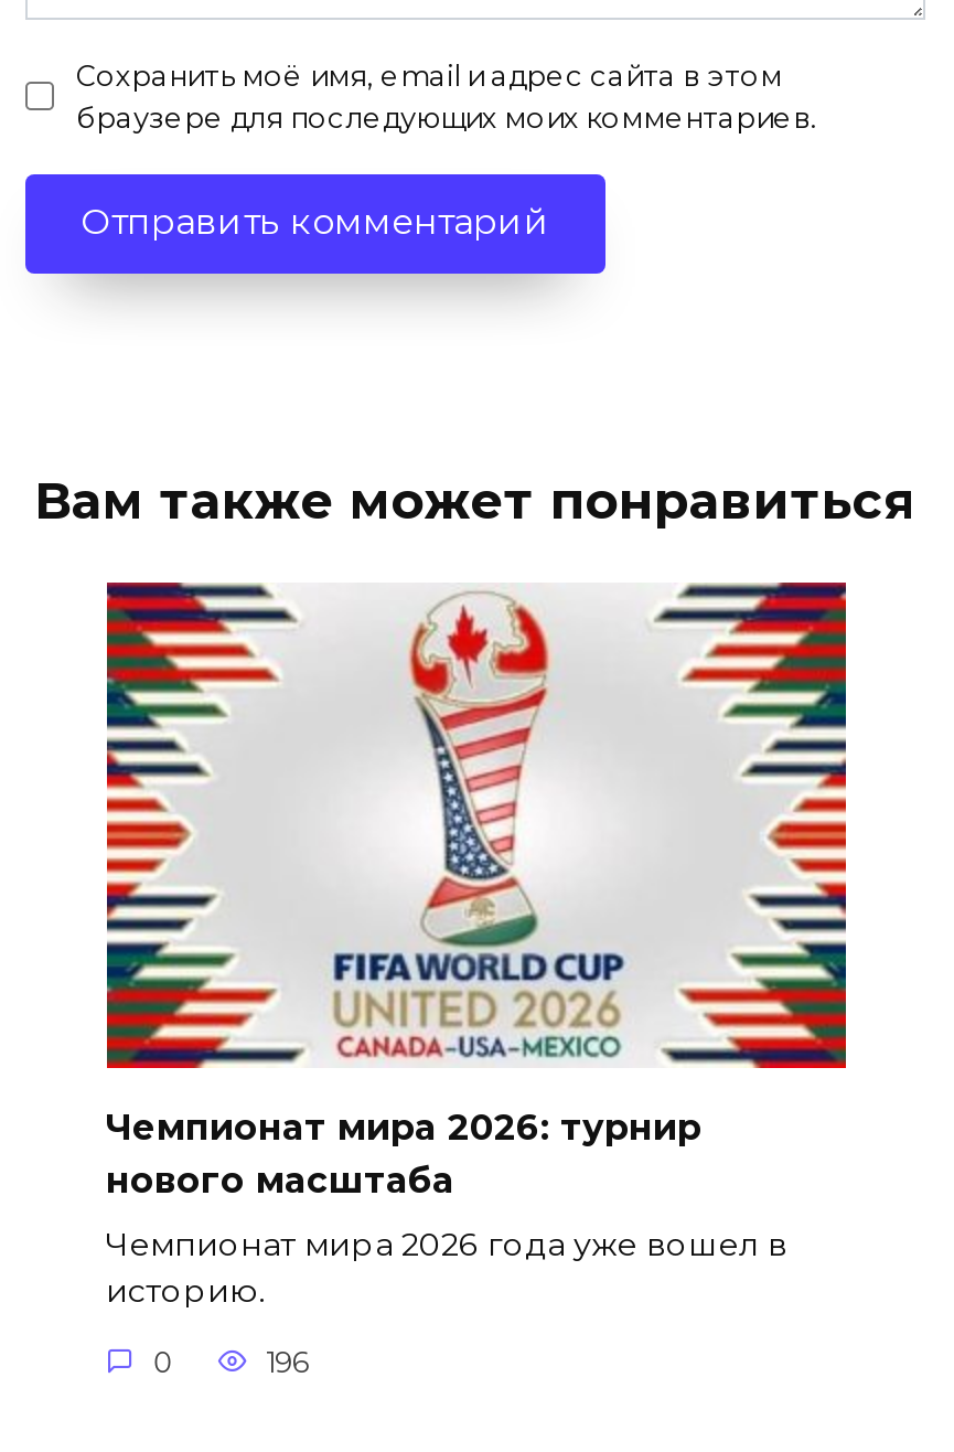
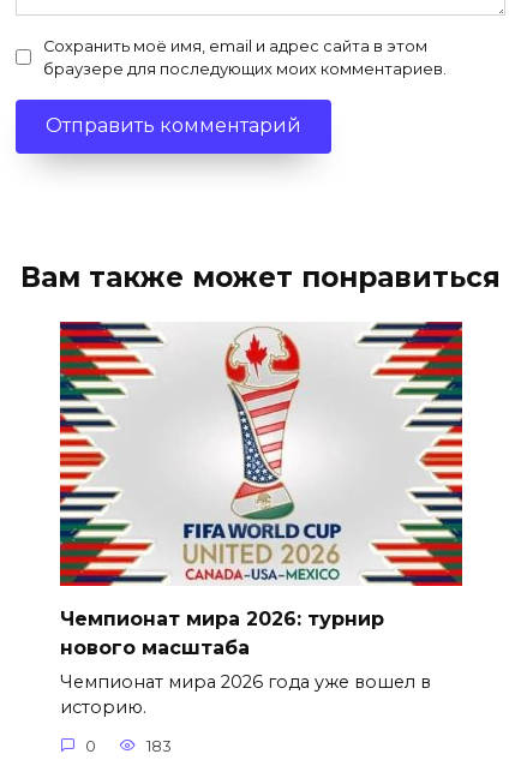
[266,1346,310,1379] 196 -> [146,737,172,755] 183

